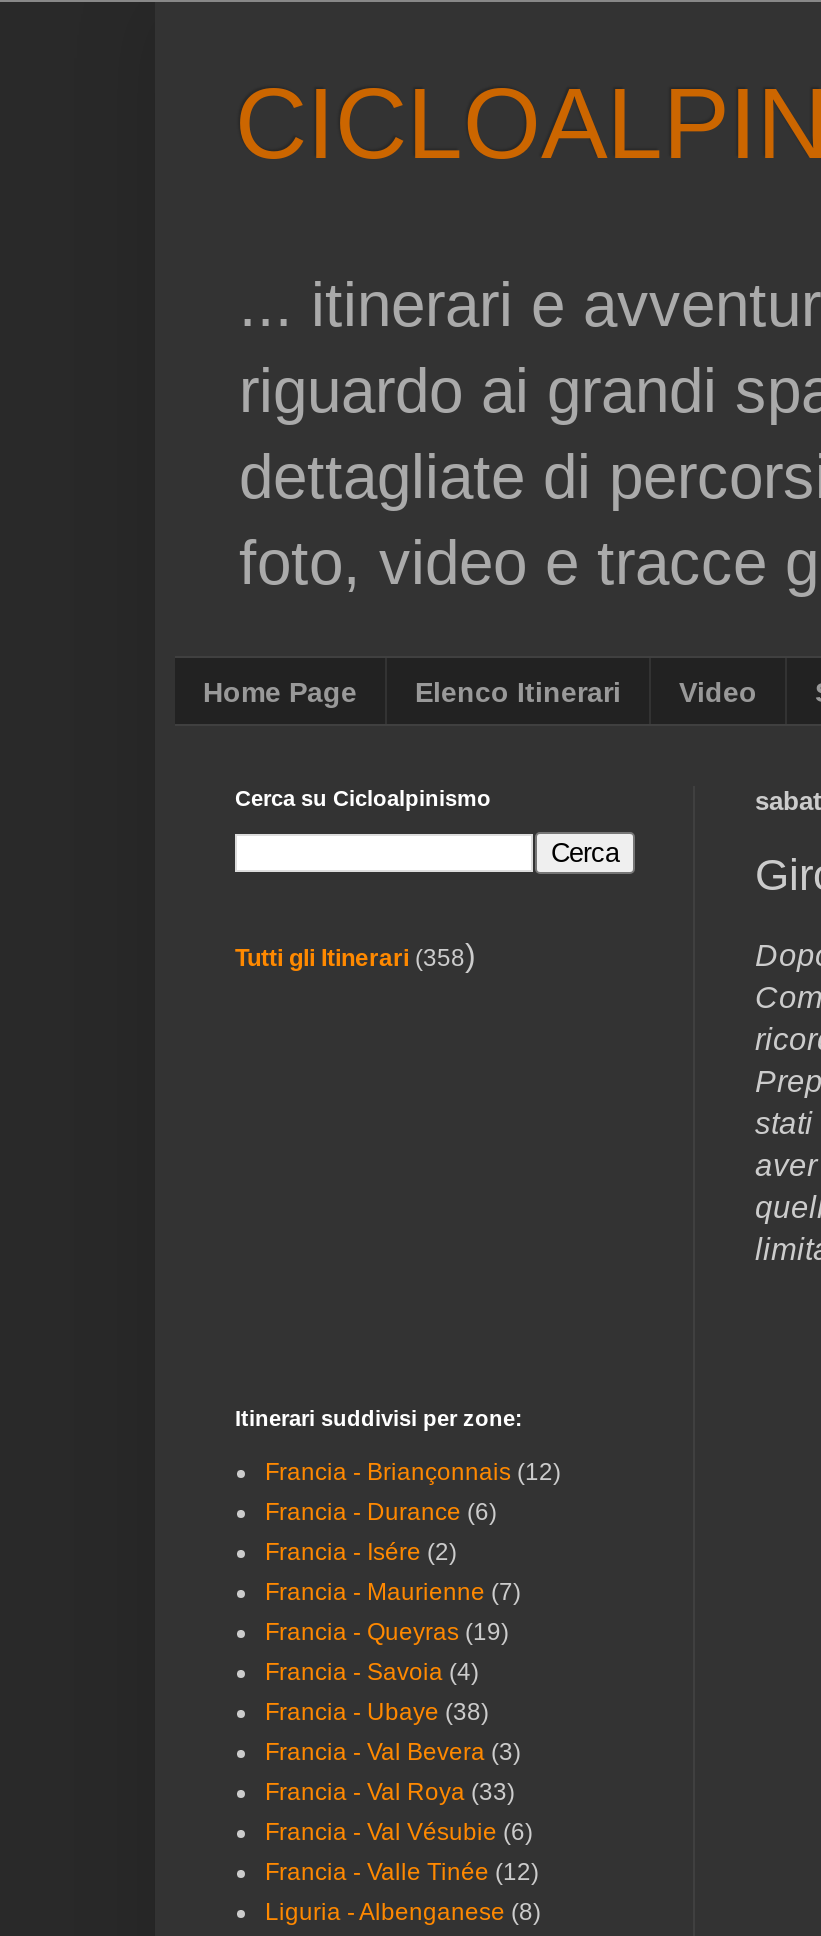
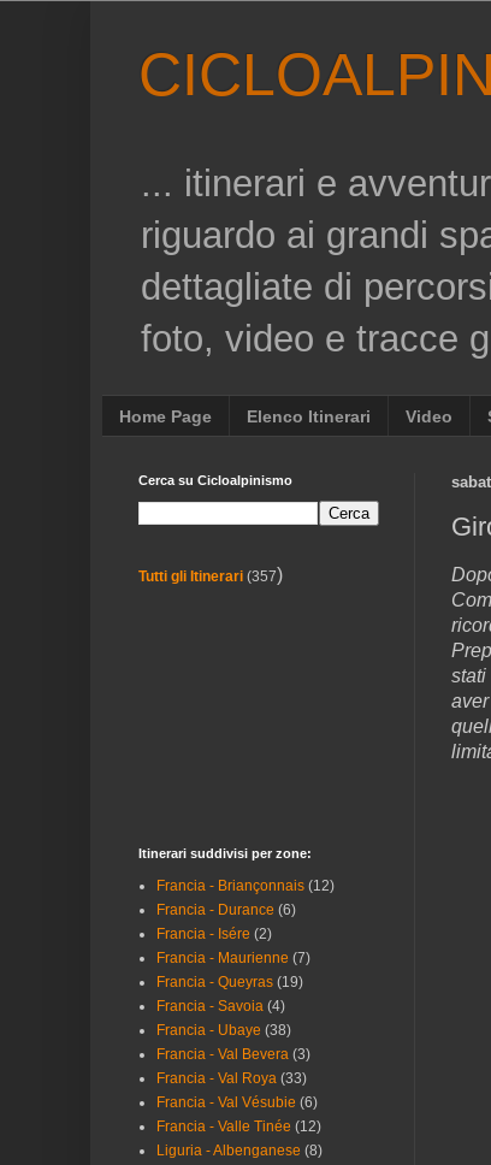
[235,938,475,972] Tutti gli Itinerari (358) -> [138,565,283,585] Tutti gli Itinerari (357)

